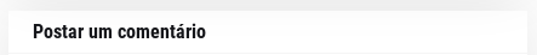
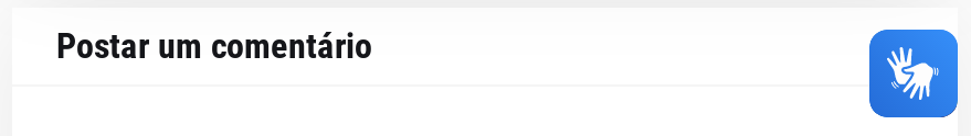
none -> [867,27,960,120] [image]

